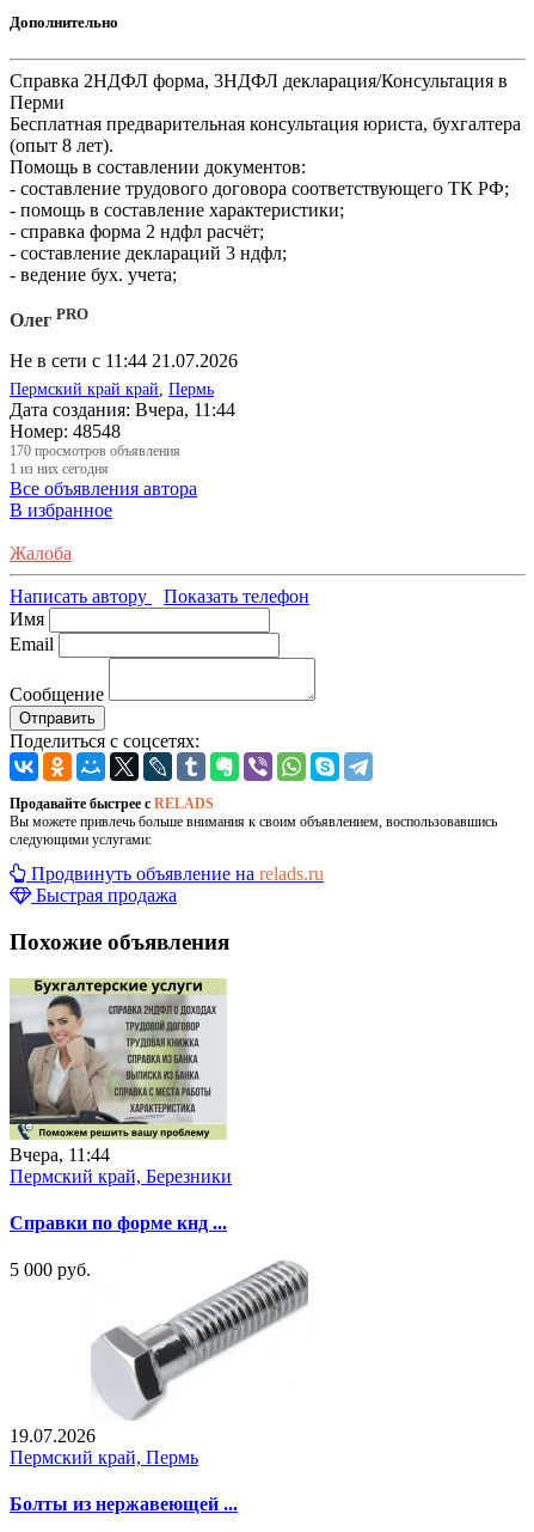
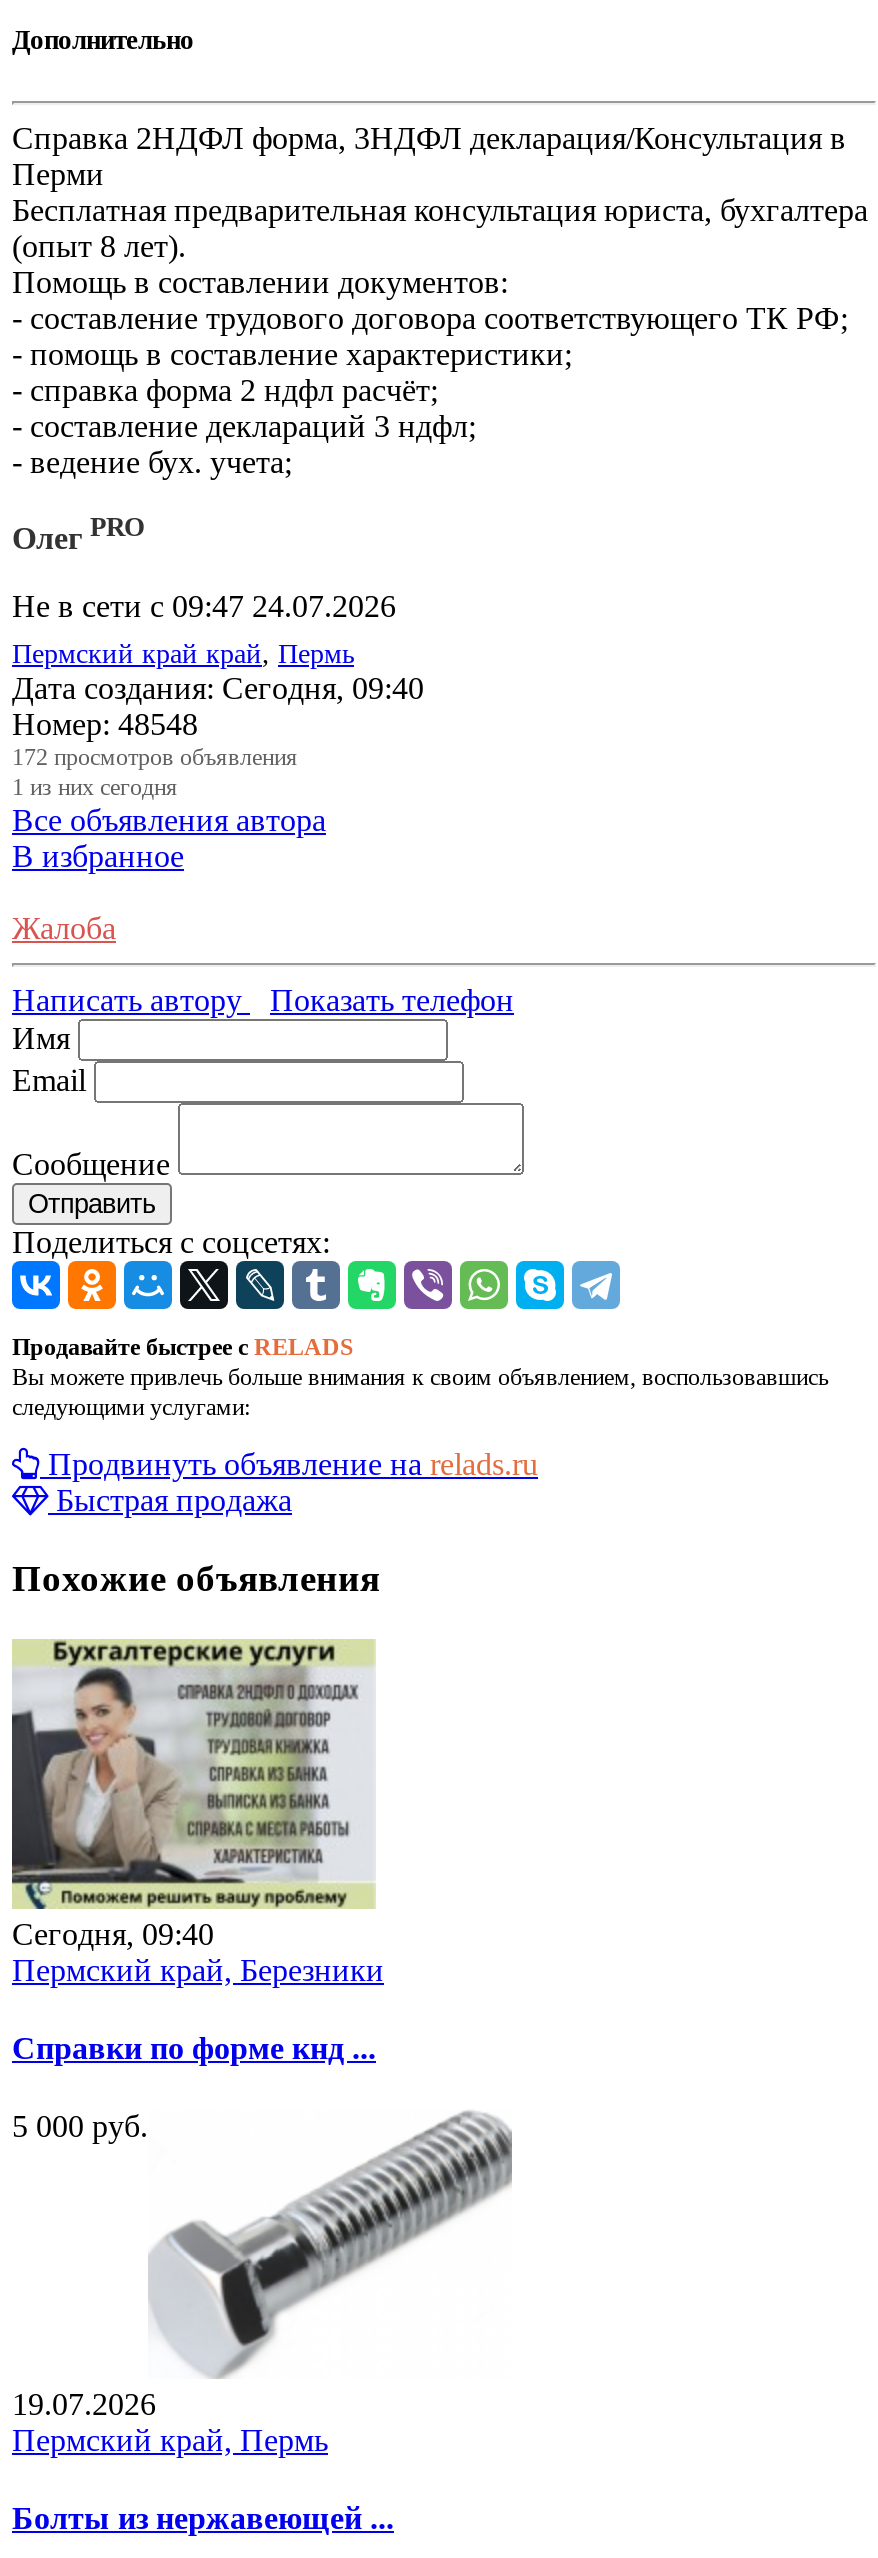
[10,351,238,371] Не в сети с 11:44 21.07.2026 -> [12,589,396,623] Не в сети с 09:47 24.07.2026
[10,400,235,420] Дата создания: Вчера, 11:44 -> [12,671,424,705] Дата создания: Сегодня, 09:40
[10,443,180,459] 170 просмотров объявления -> [12,743,298,771] 172 просмотров объявления
[10,1144,110,1164] Вчера, 11:44 -> [12,1916,214,1950] Сегодня, 09:40

